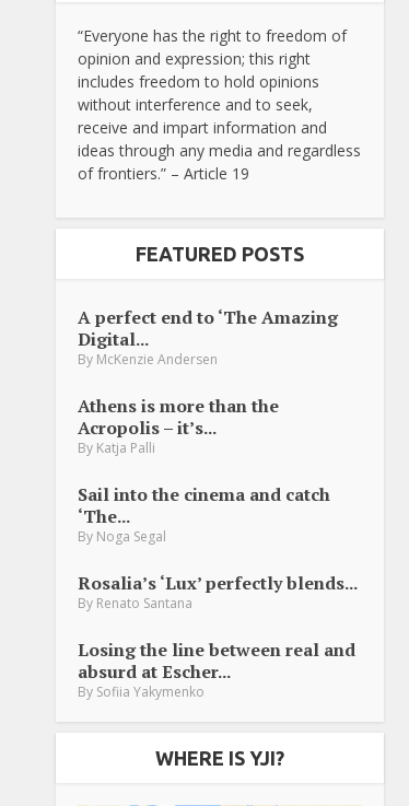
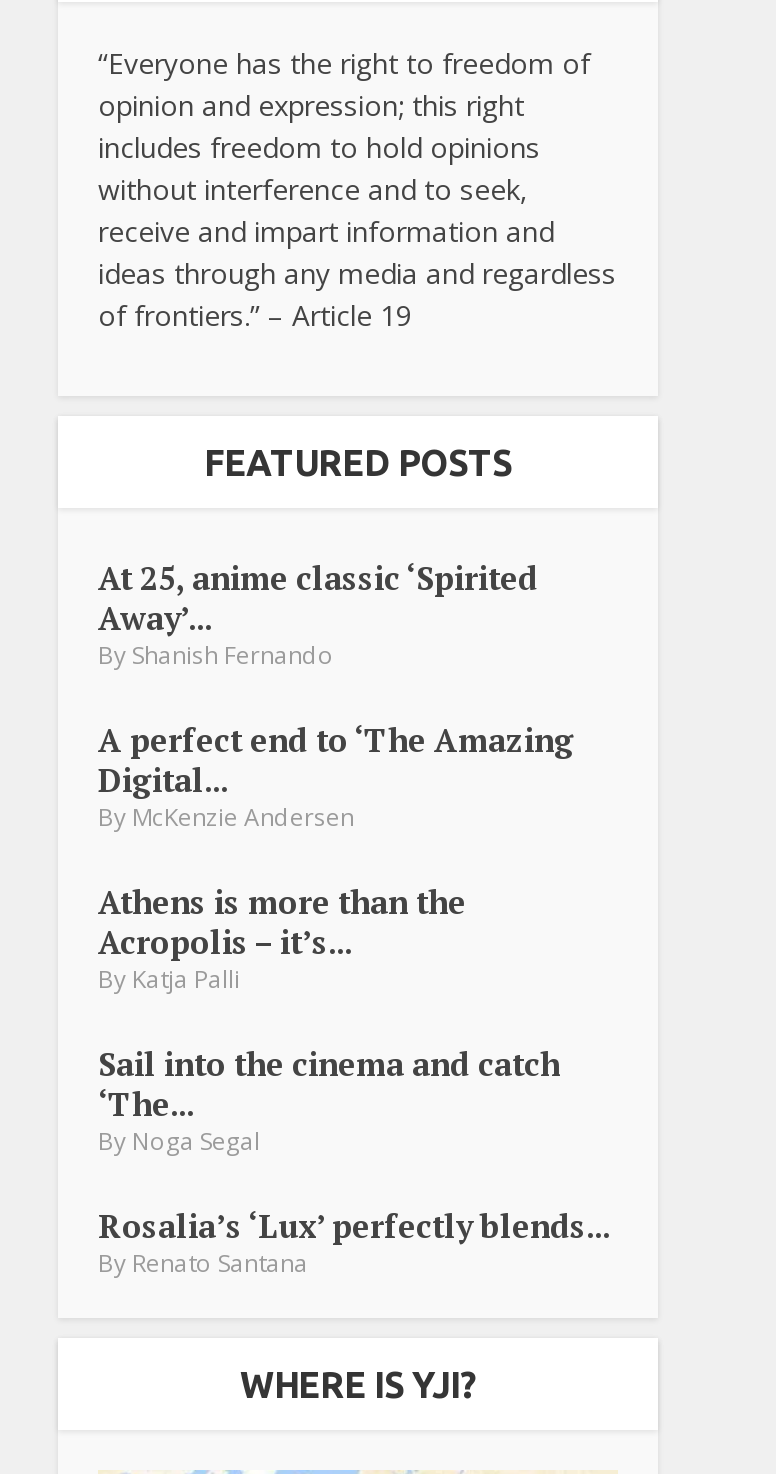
none -> [98,557,538,673] At 25, anime classic ‘Spirited | Away’... | By Shanish Fernando
moved [78,305,358,612] -> [98,719,610,1281]: A perfect end to ‘The Amazing | Digital... | By McKenzie Andersen | ... | Rosalia’s ‘Lux’ perfectly blends... | By Renato Santana
[78,637,355,701] Losing the line between real and | absurd at Escher... | By Sofiia Yakymenko -> none

